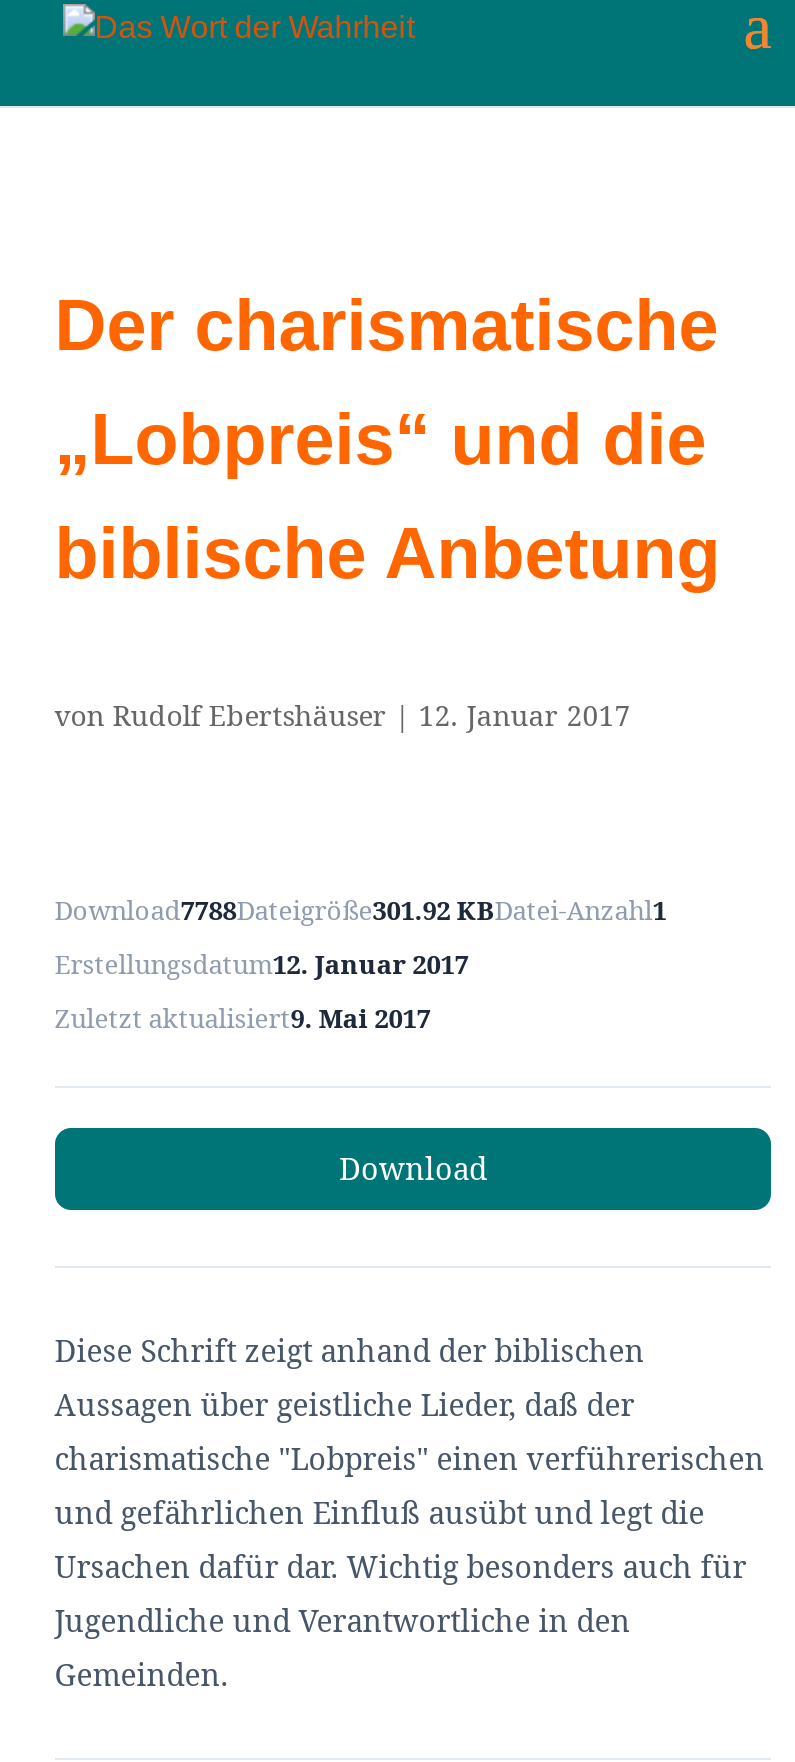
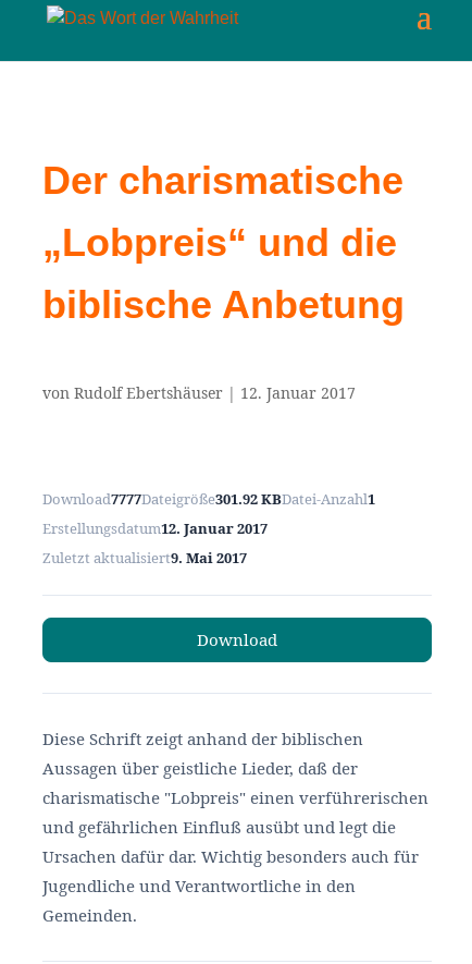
[55,891,667,927] Download7788Dateigröße301.92 KBDatei-Anzahl1 -> [42,489,375,508] Download7777Dateigröße301.92 KBDatei-Anzahl1

